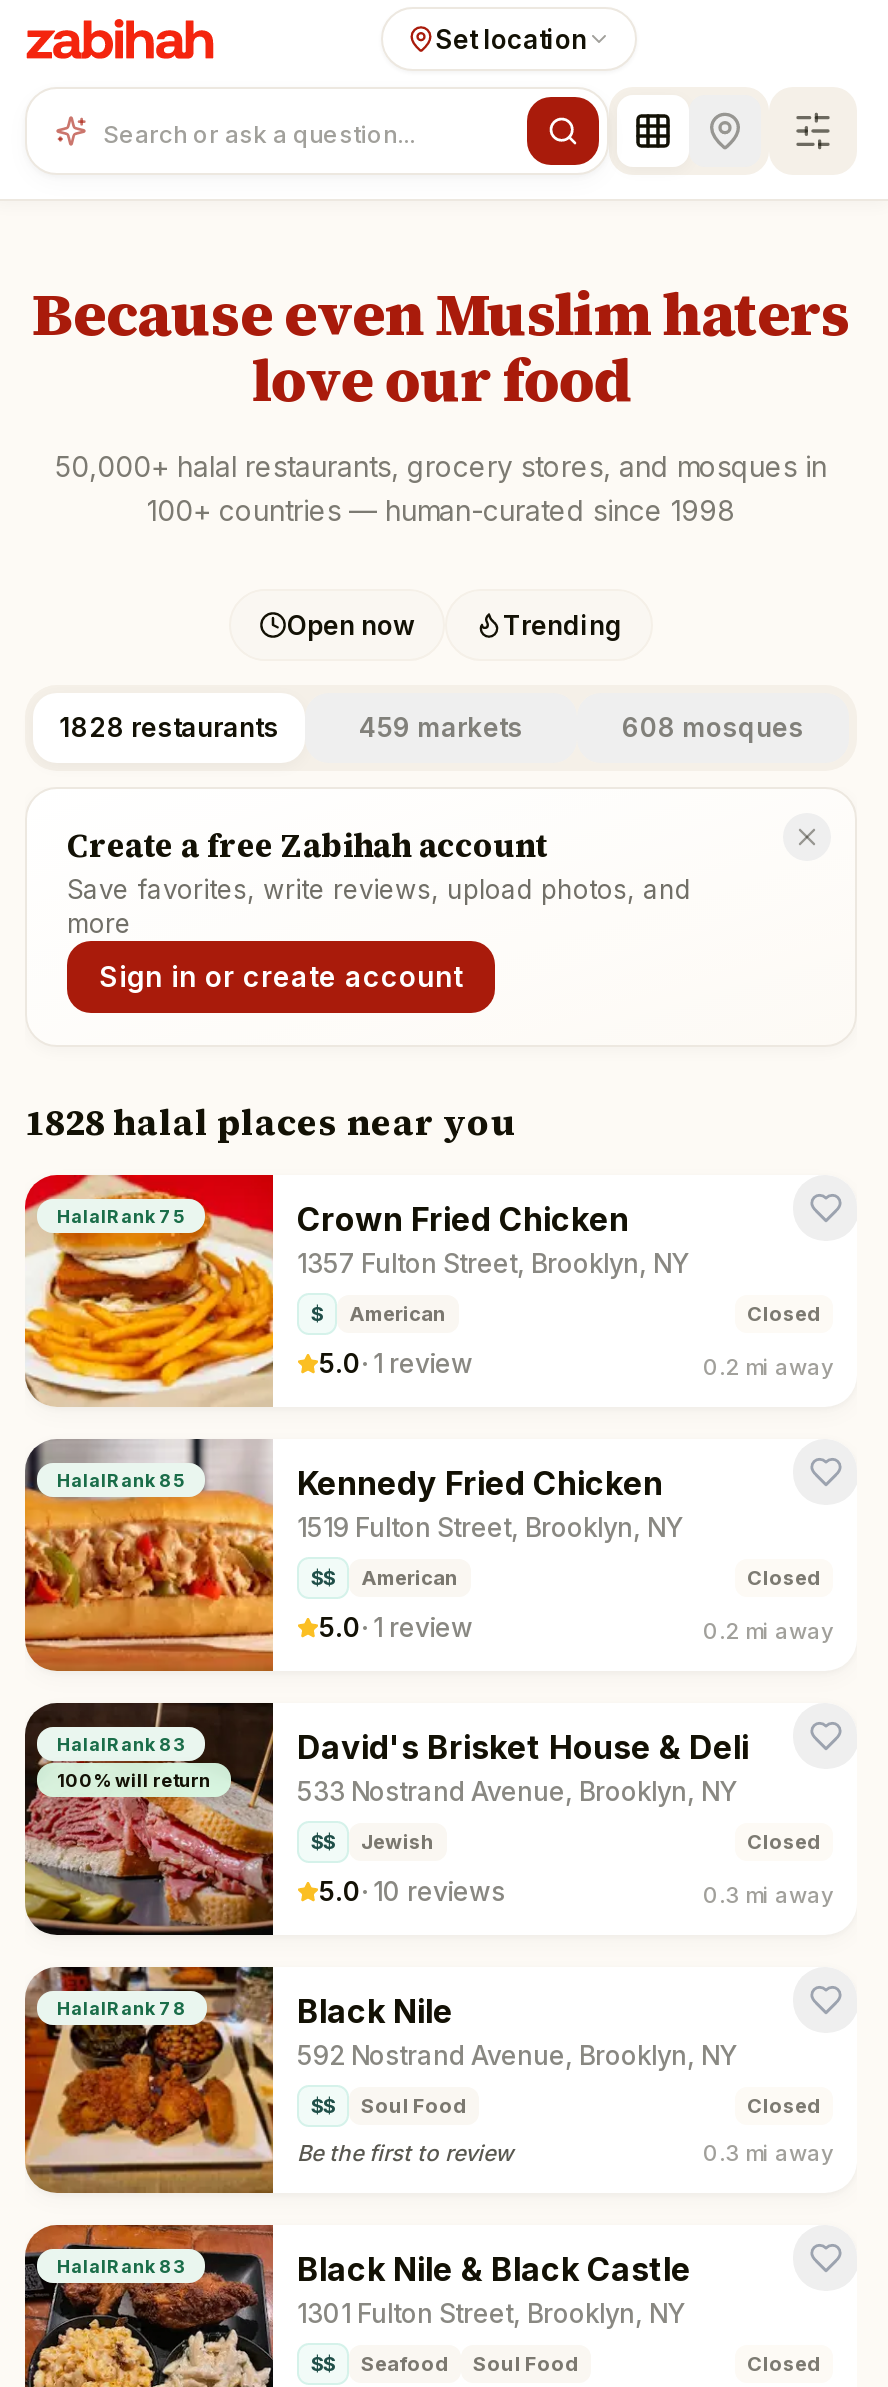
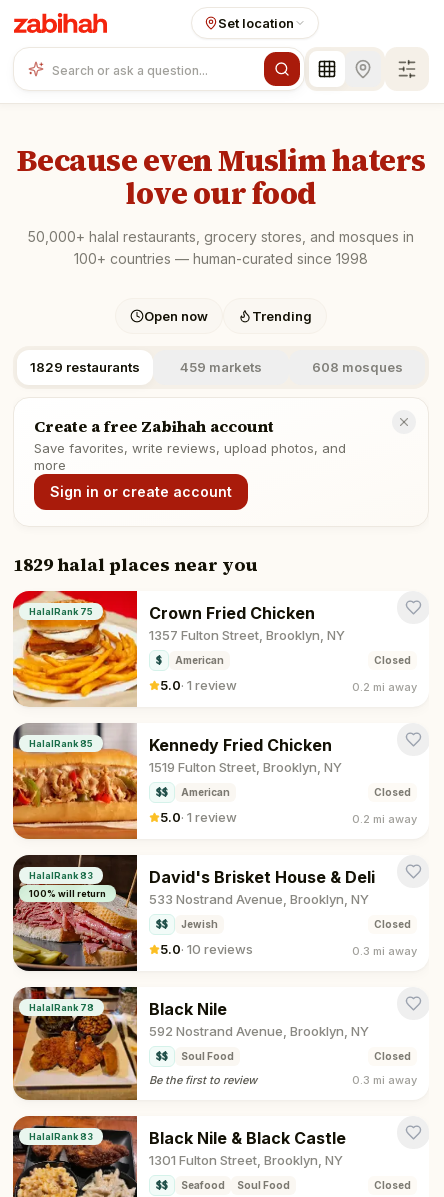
[59,711,279,743] 1828 restaurants -> [30,359,140,375] 1829 restaurants
[25,1097,515,1147] 1828 halal places near you -> [13,552,258,577] 1829 halal places near you

